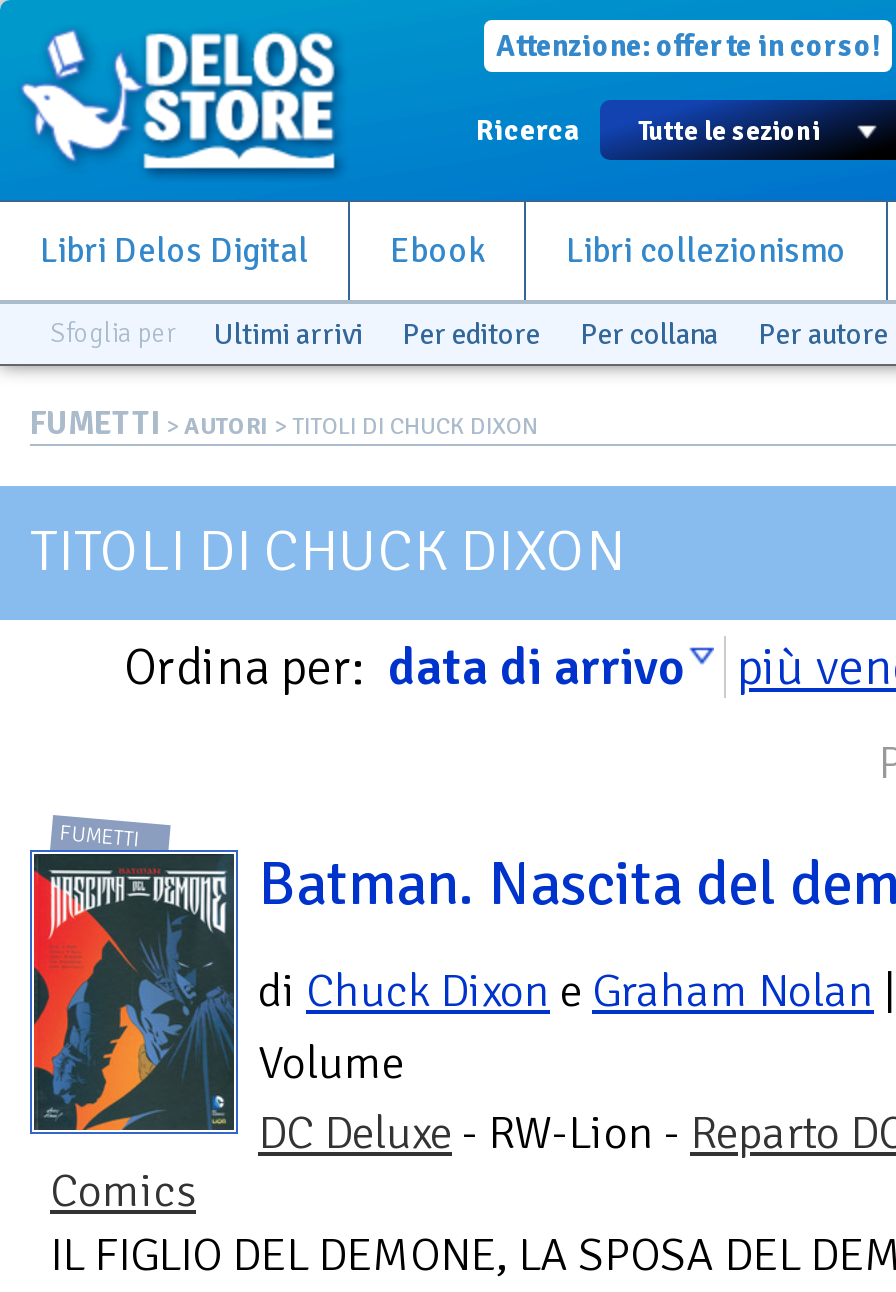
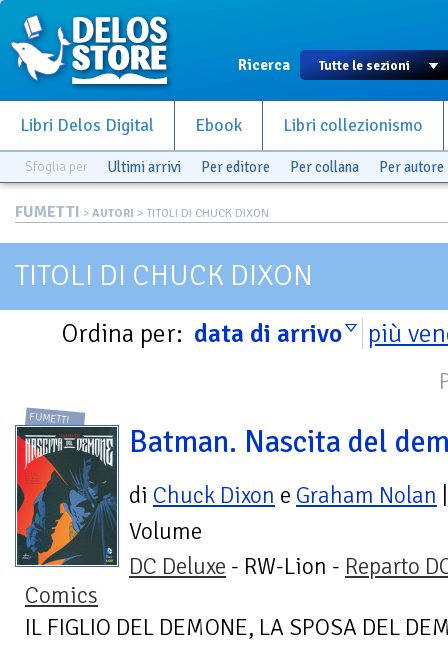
[496,28,880,64] Attenzione: offerte in corso! -> none

